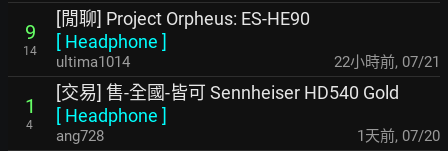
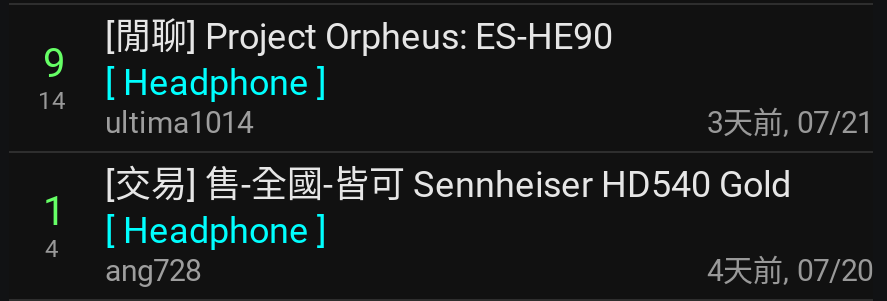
[334,53,440,71] 22小時前, 07/21 -> [707,105,873,141] 3天前, 07/21
[357,127,440,145] 1天前, 07/20 -> [707,253,873,289] 4天前, 07/20

